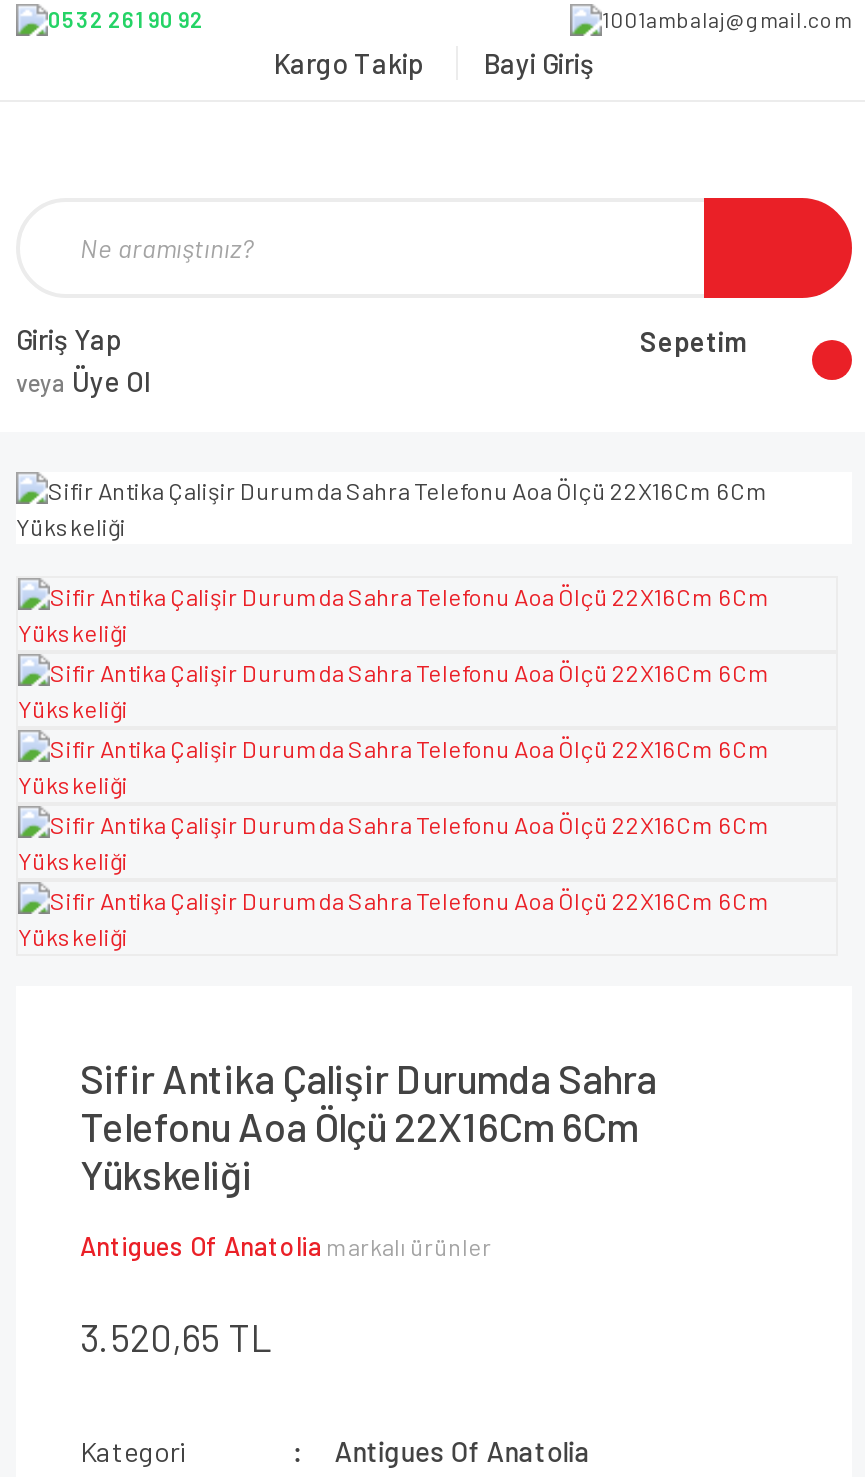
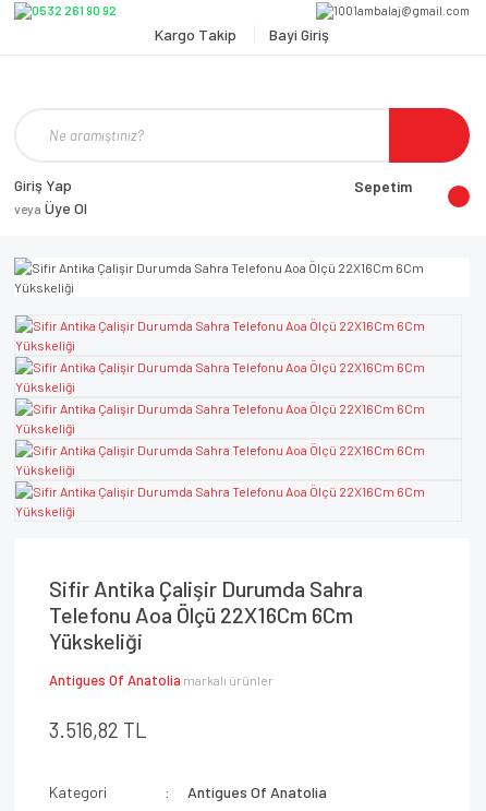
[80,1314,272,1360] 3.520,65 TL -> [49,717,147,742] 3.516,82 TL

